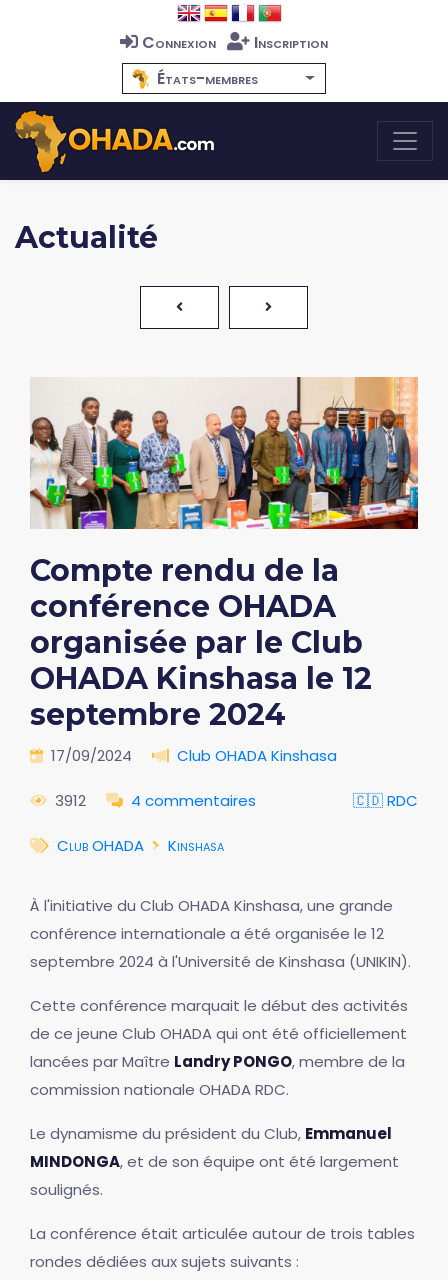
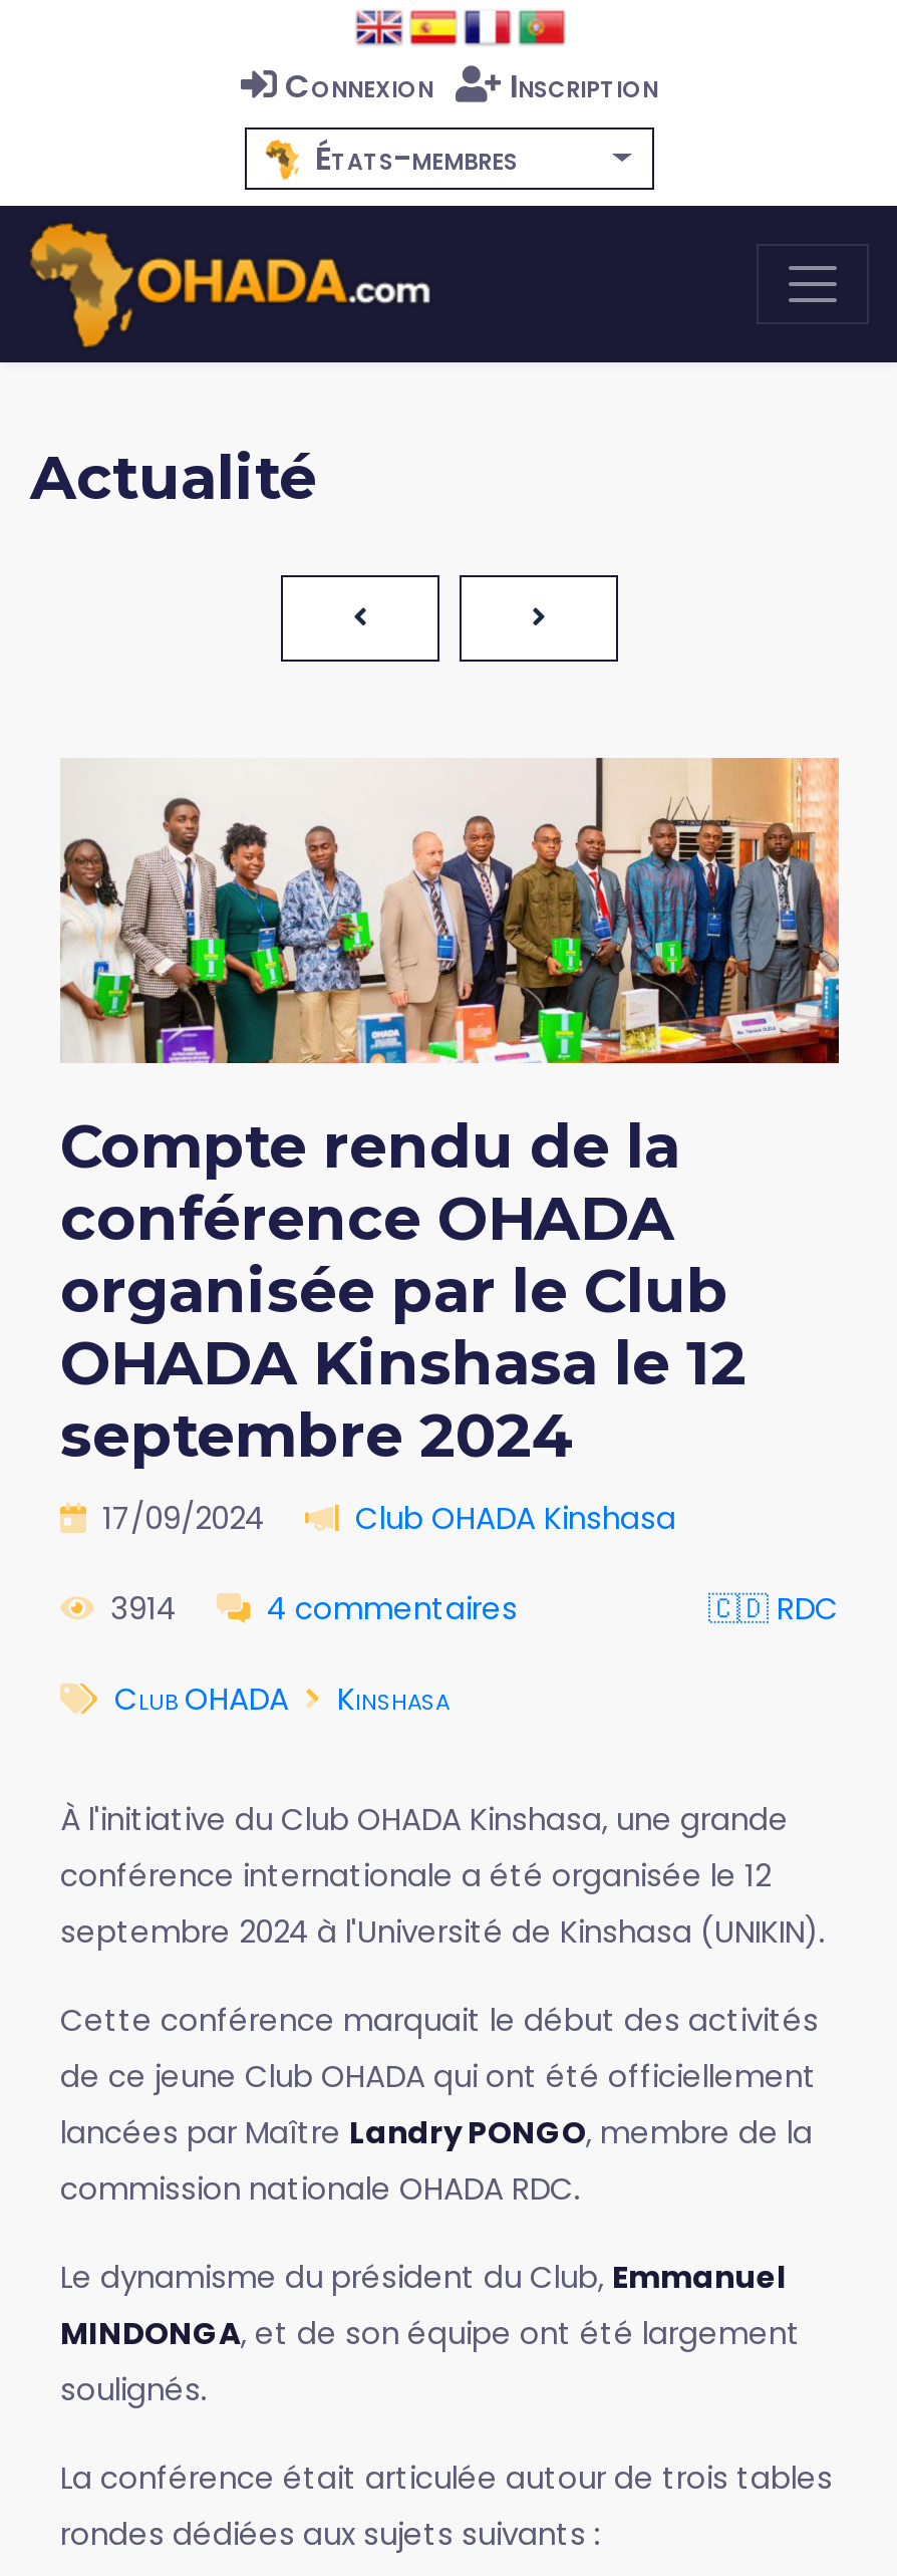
[55,790,86,811] 3912 -> [110,1586,177,1629] 3914

